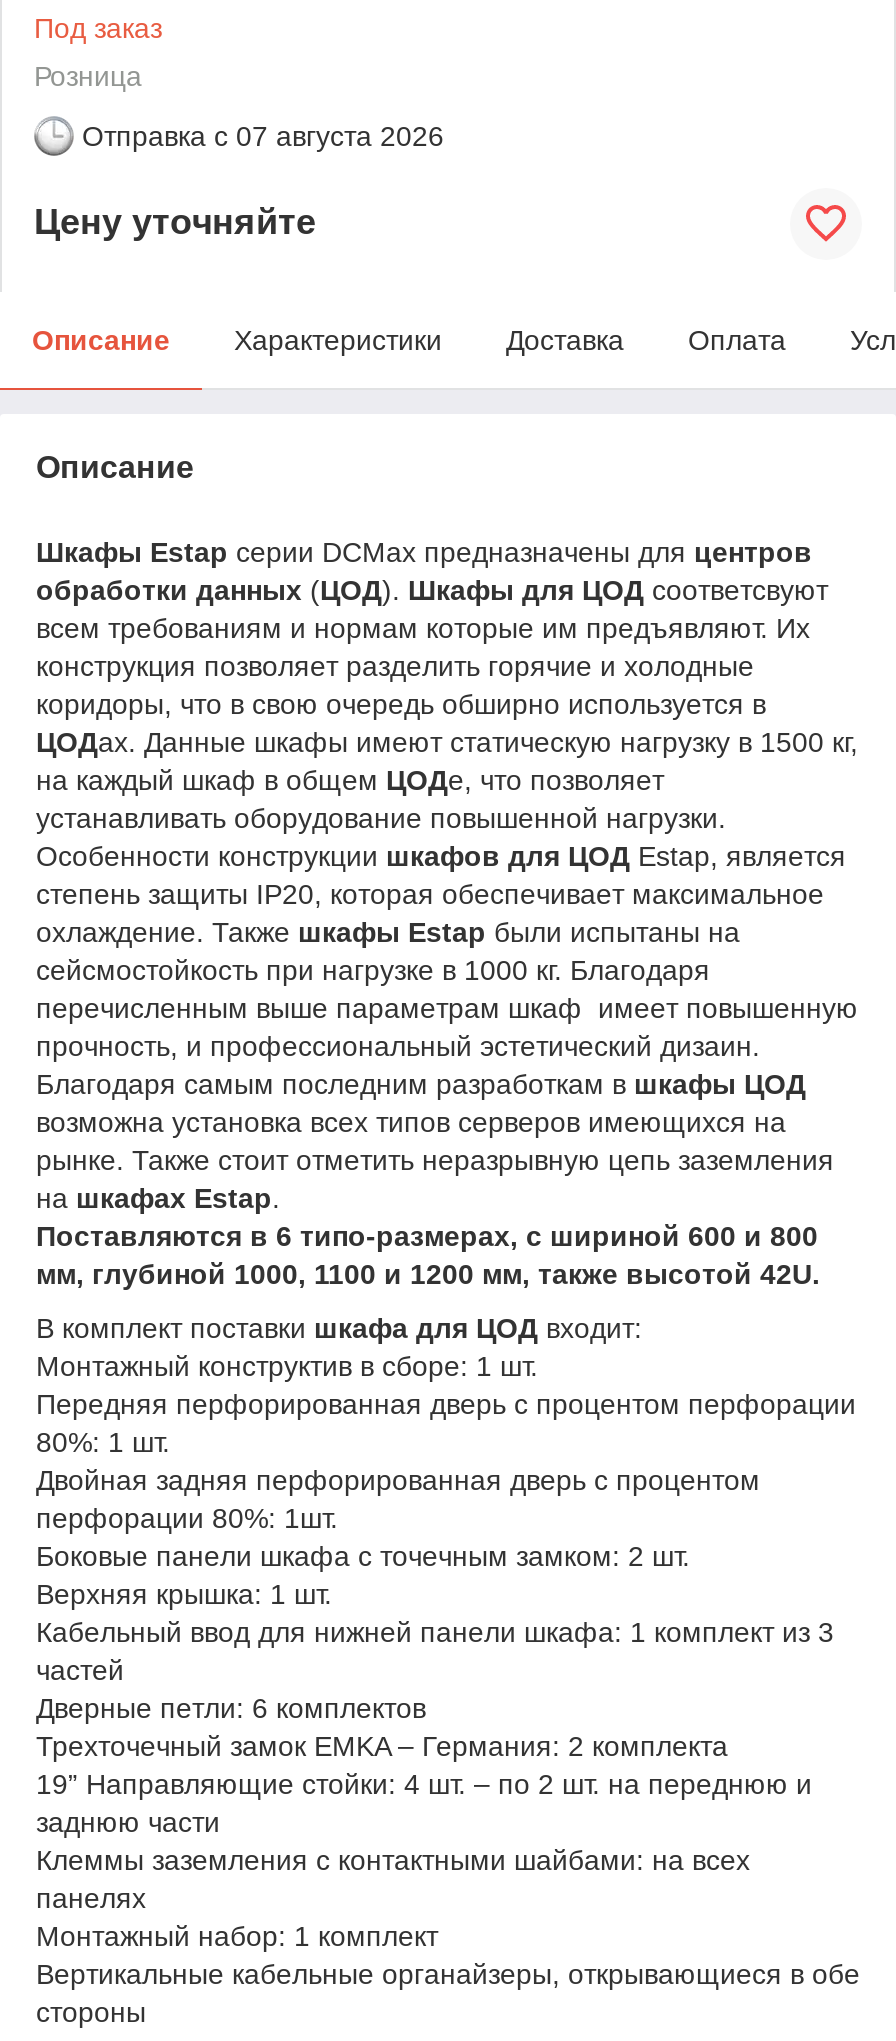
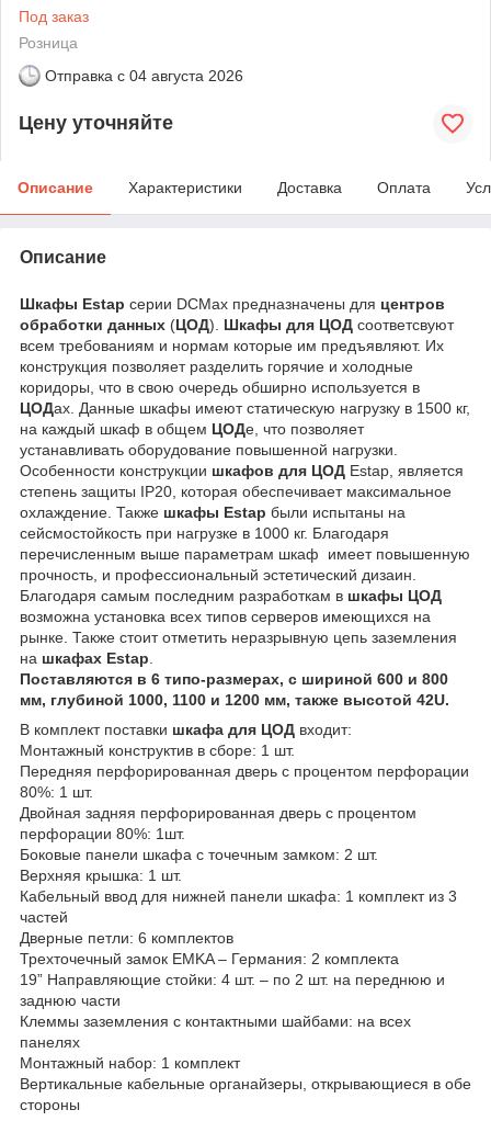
[82,120,444,152] Отправка с 07 августа 2026 -> [45,67,243,84] Отправка с 04 августа 2026

